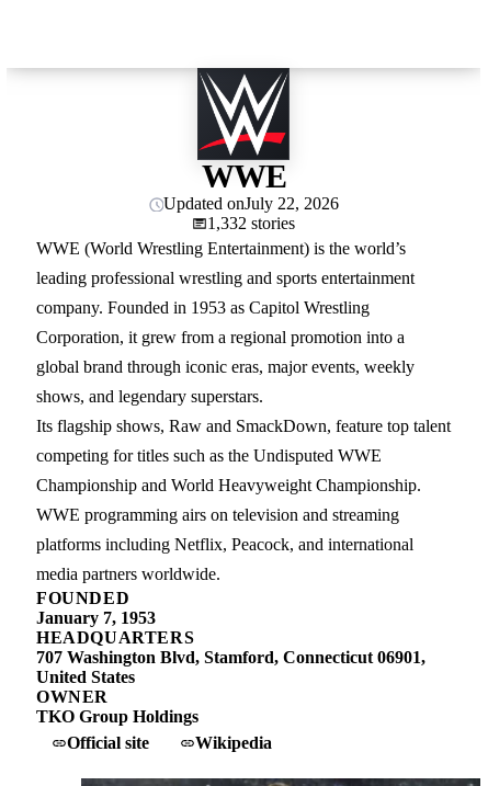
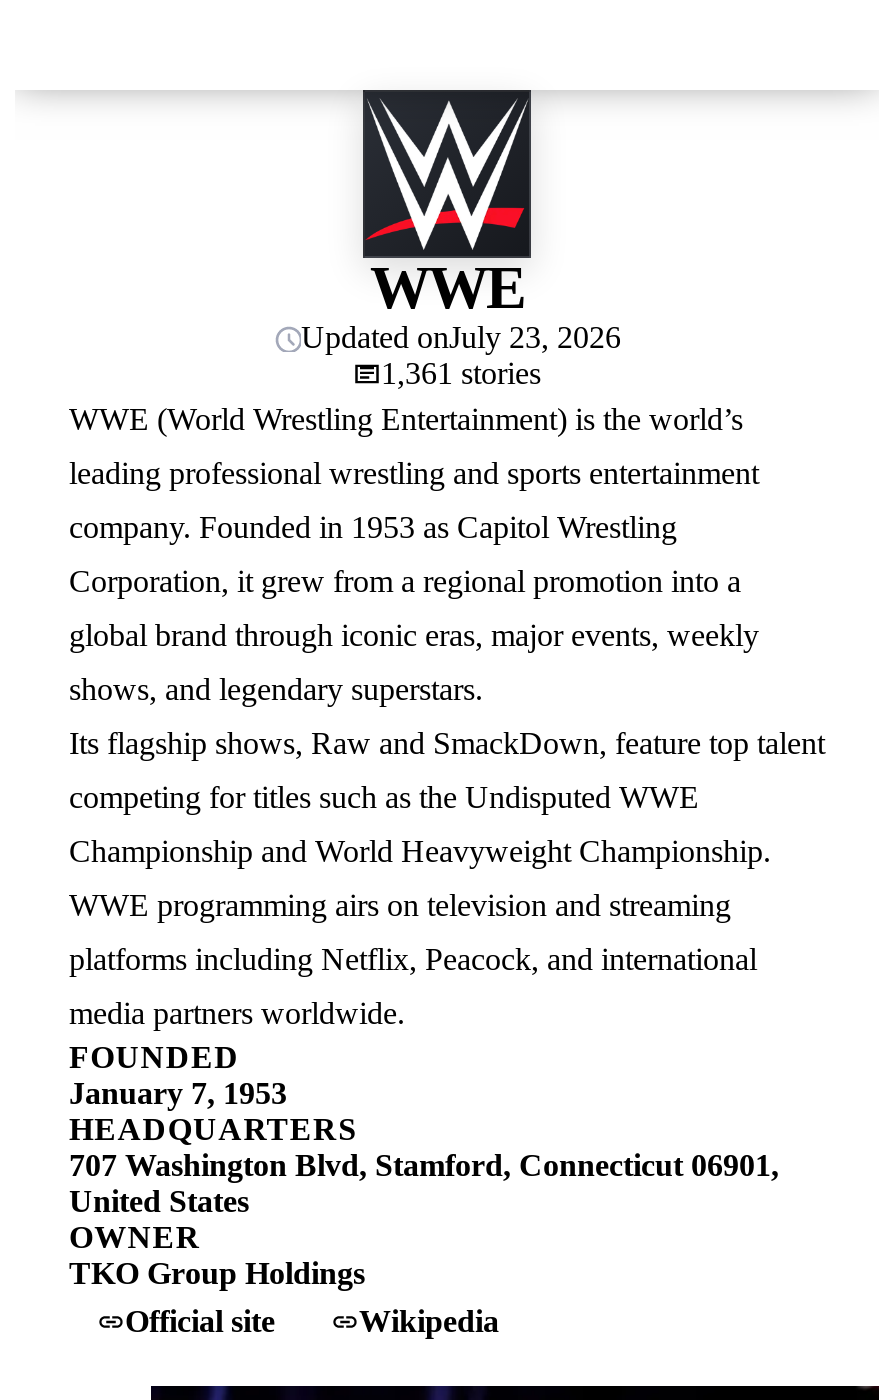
[163,194,339,213] Updated onJuly 22, 2026 -> [301,320,621,354] Updated onJuly 23, 2026
[207,214,295,232] 1,332 stories -> [381,356,541,390] 1,361 stories

